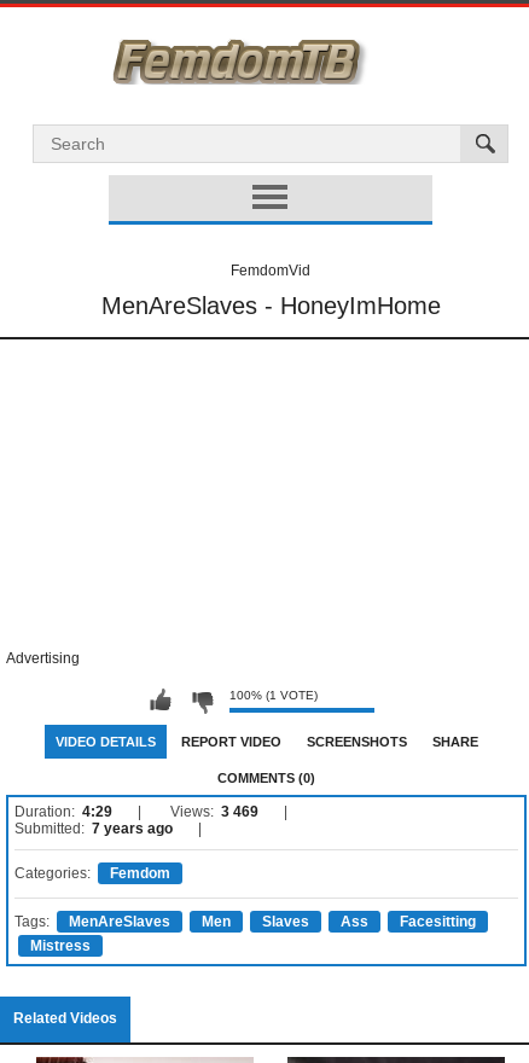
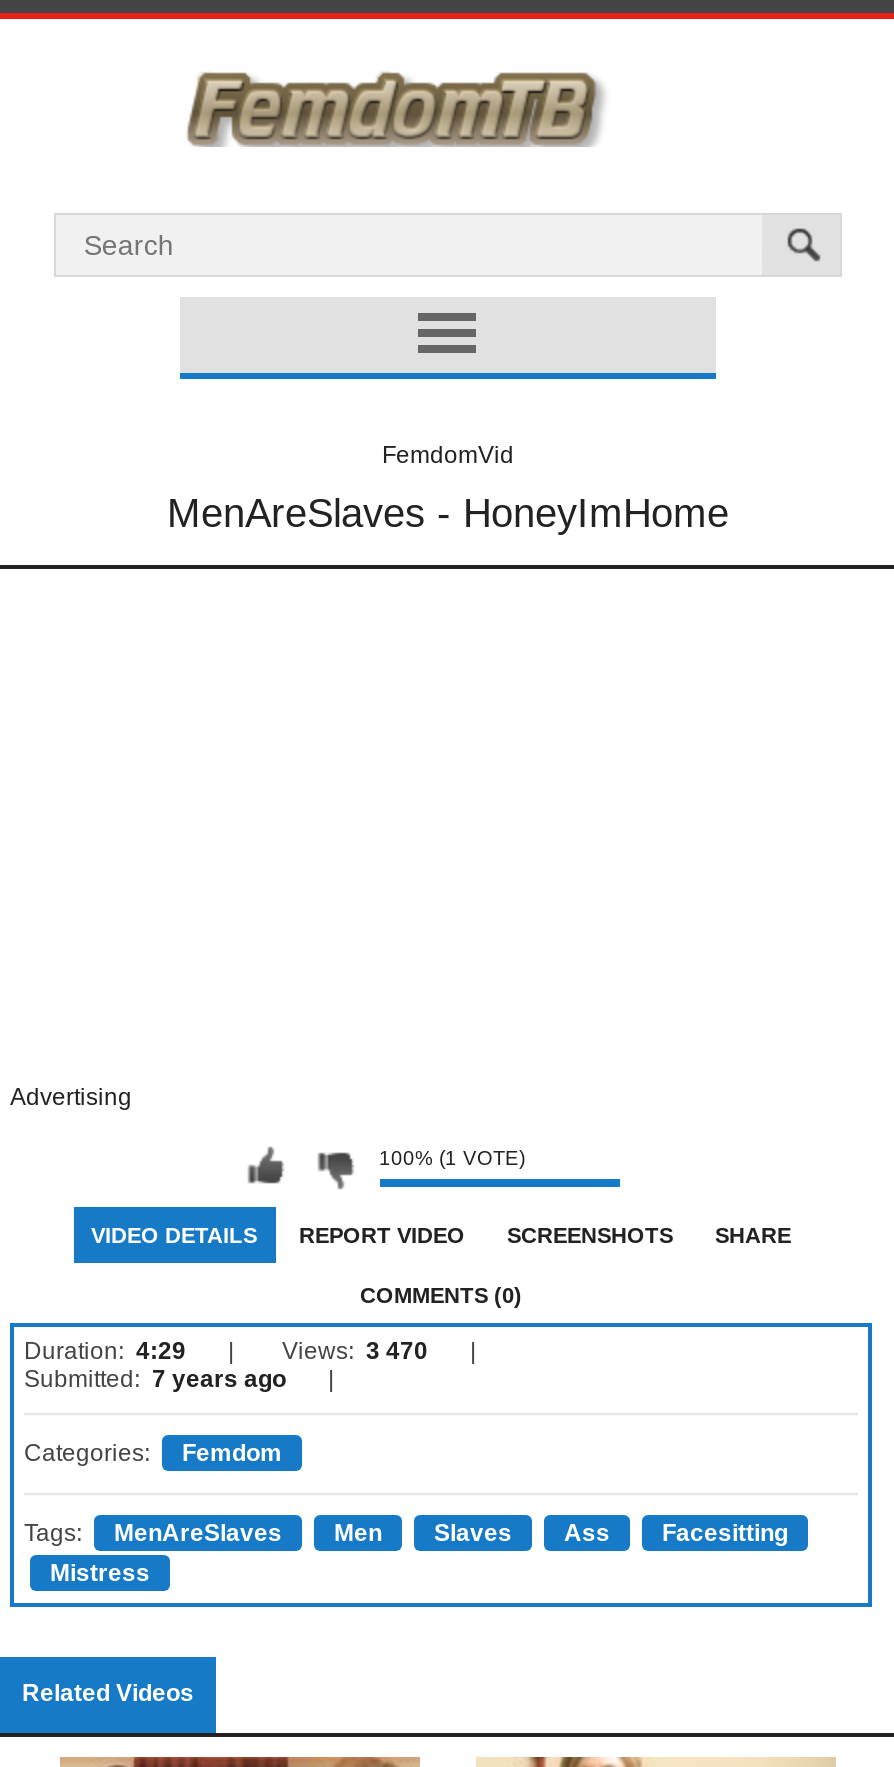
[170,804,258,821] Views: 3 469 -> [282,1338,428,1366] Views: 3 470

